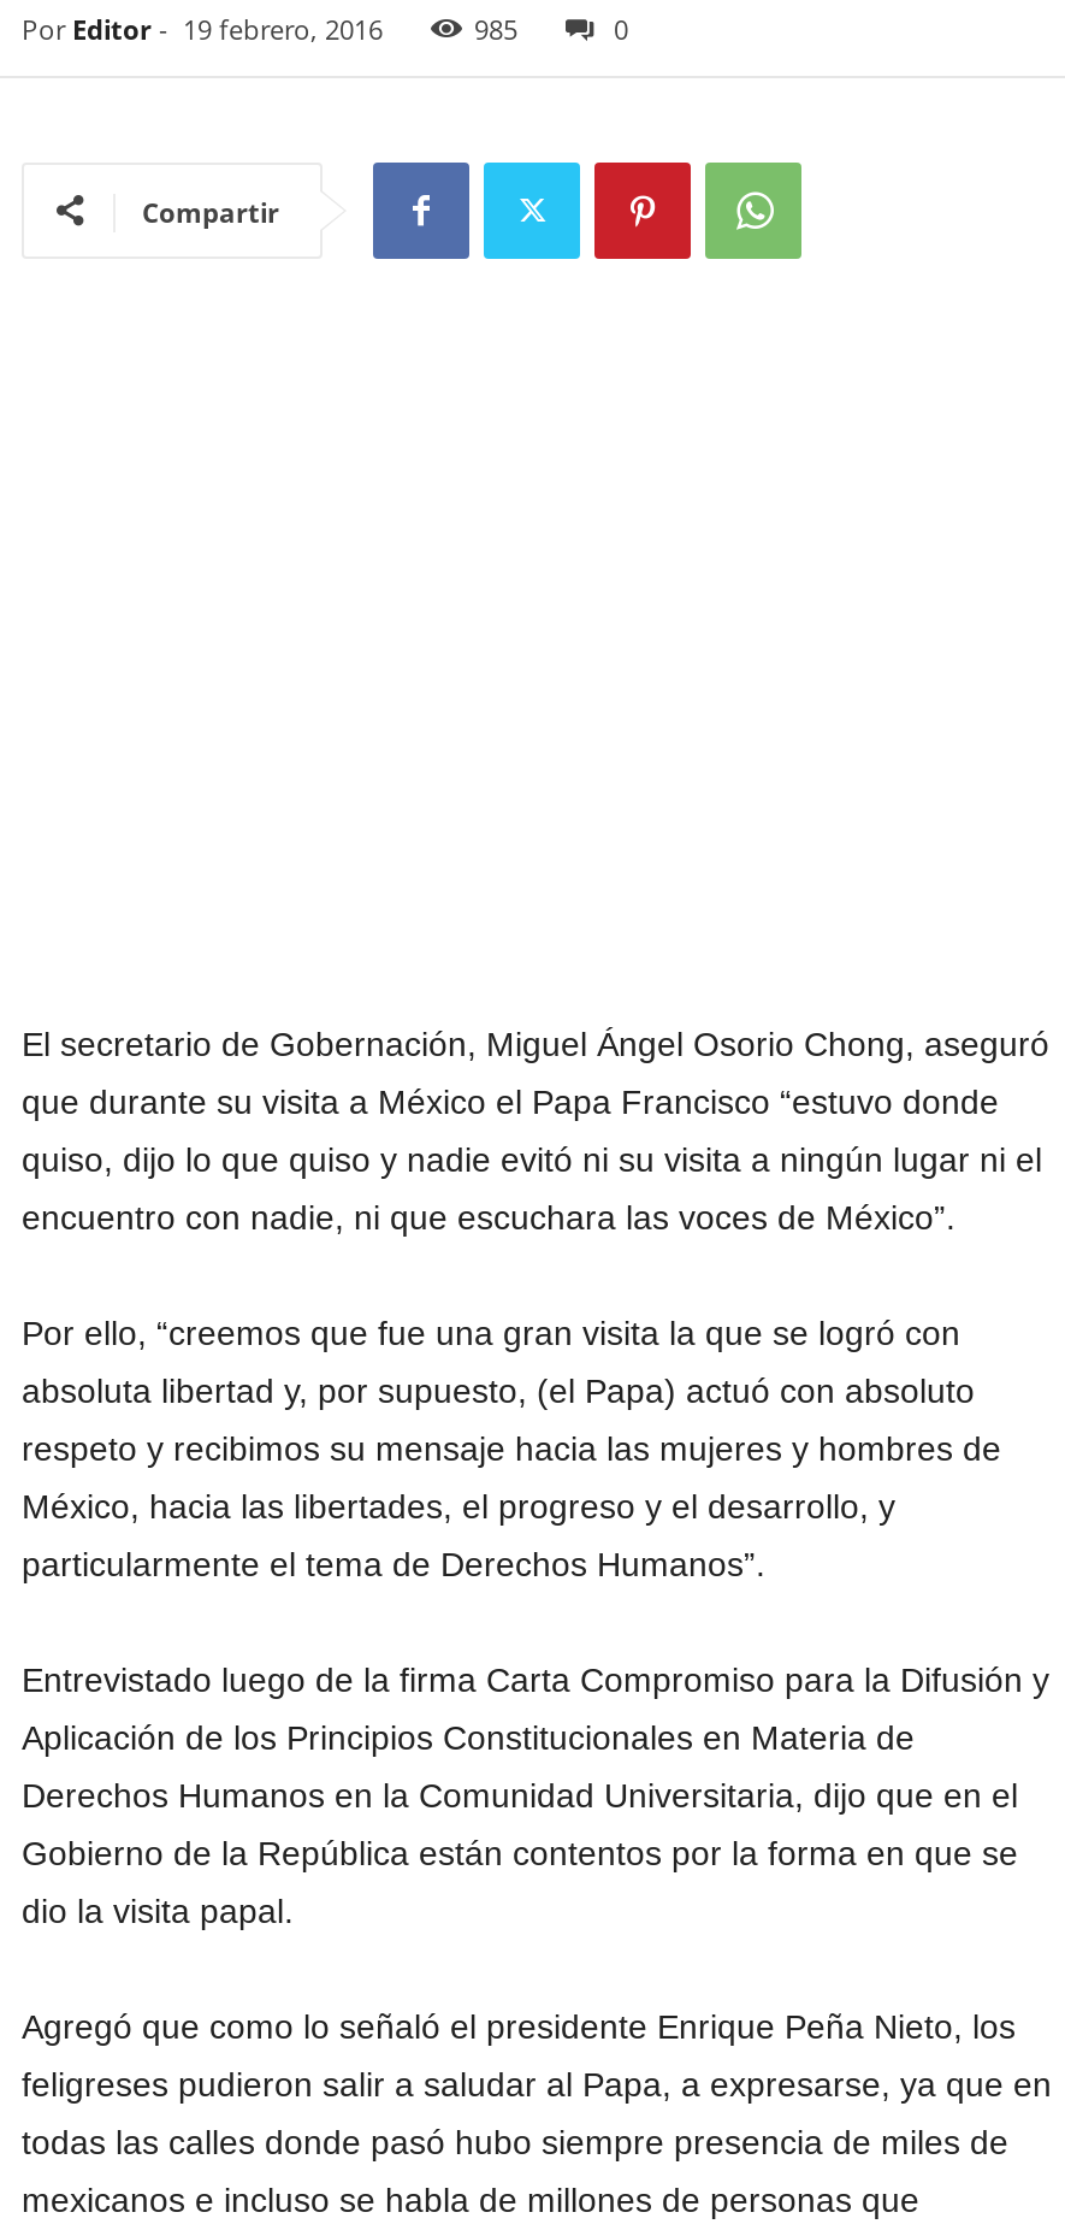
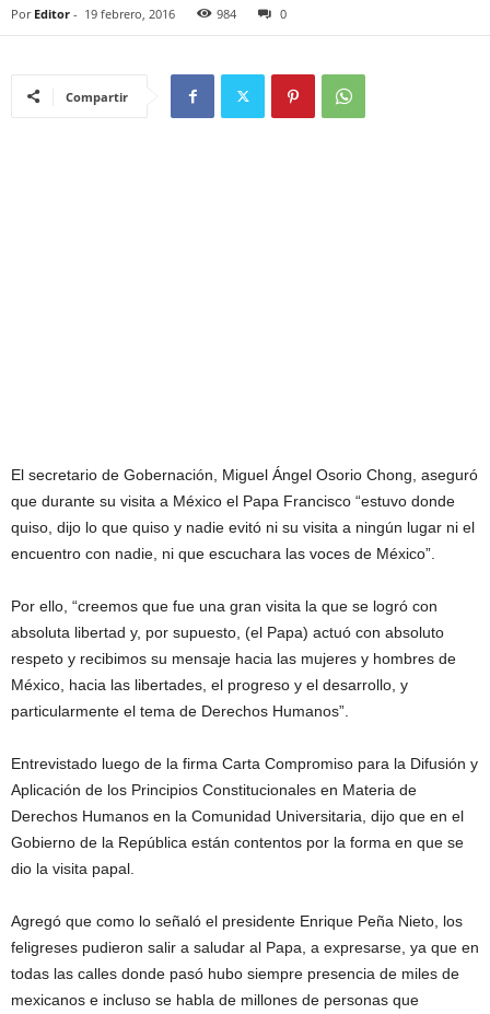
[474,11,517,47] 985 -> [217,5,236,22] 984

